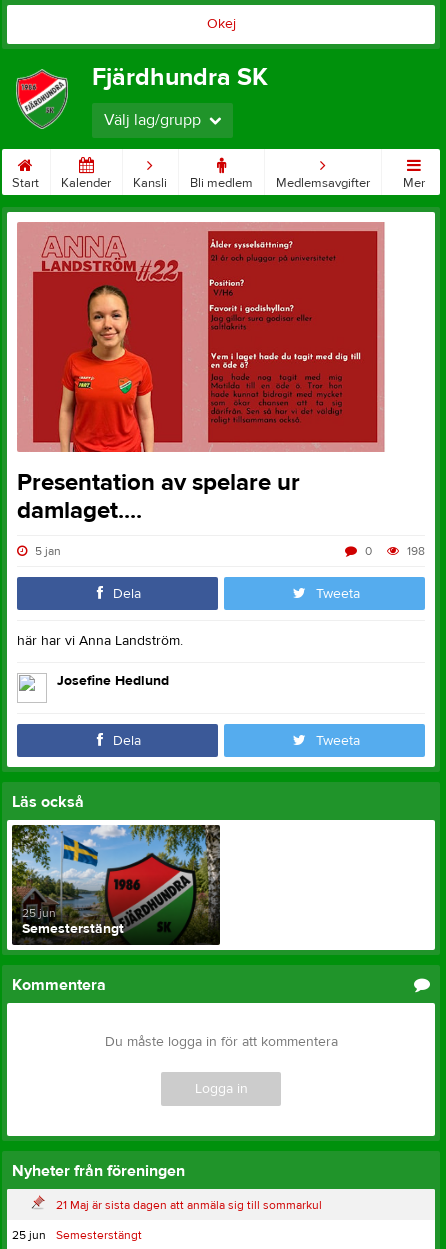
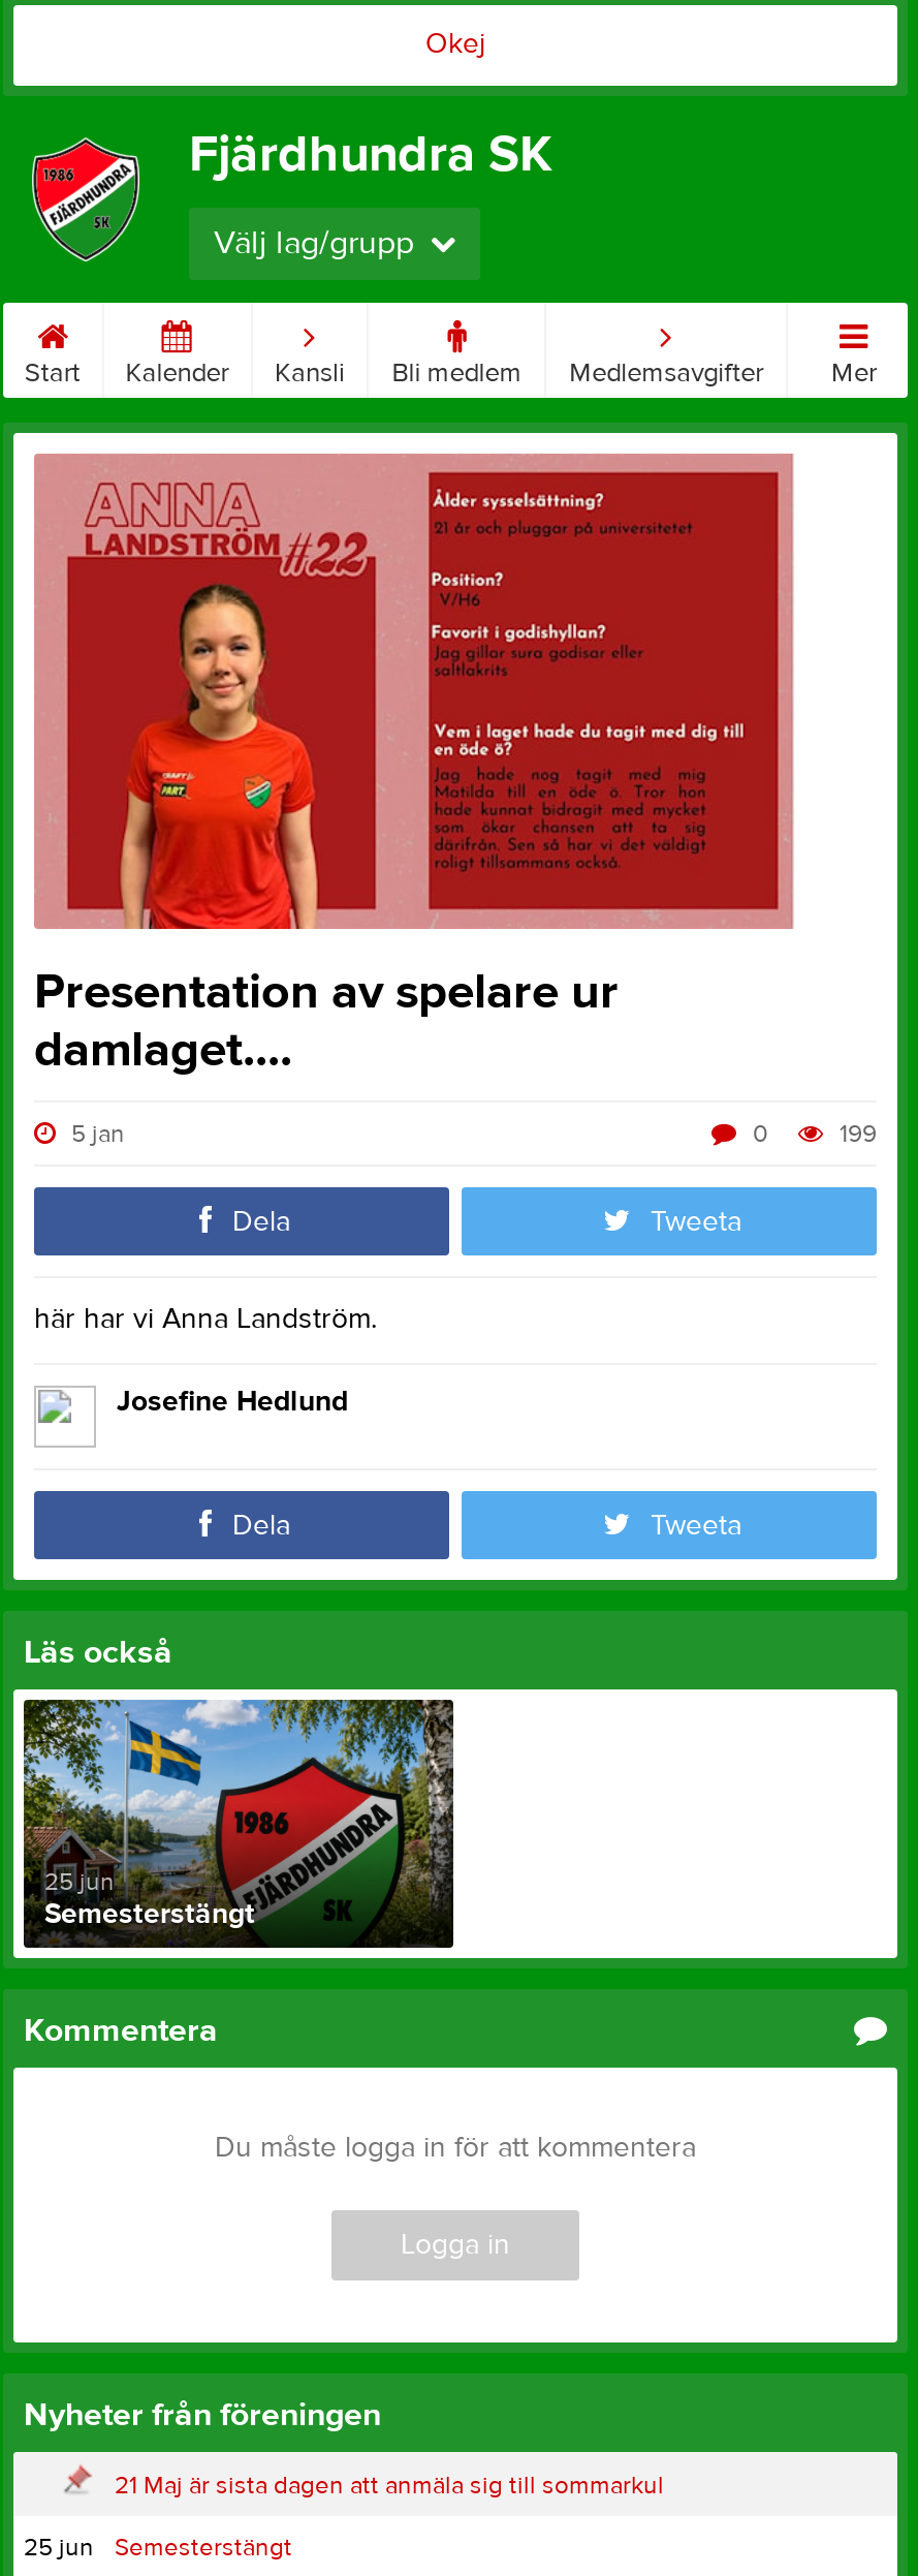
[362,543,425,559] 0 198 -> [747,1117,877,1150] 0 199

